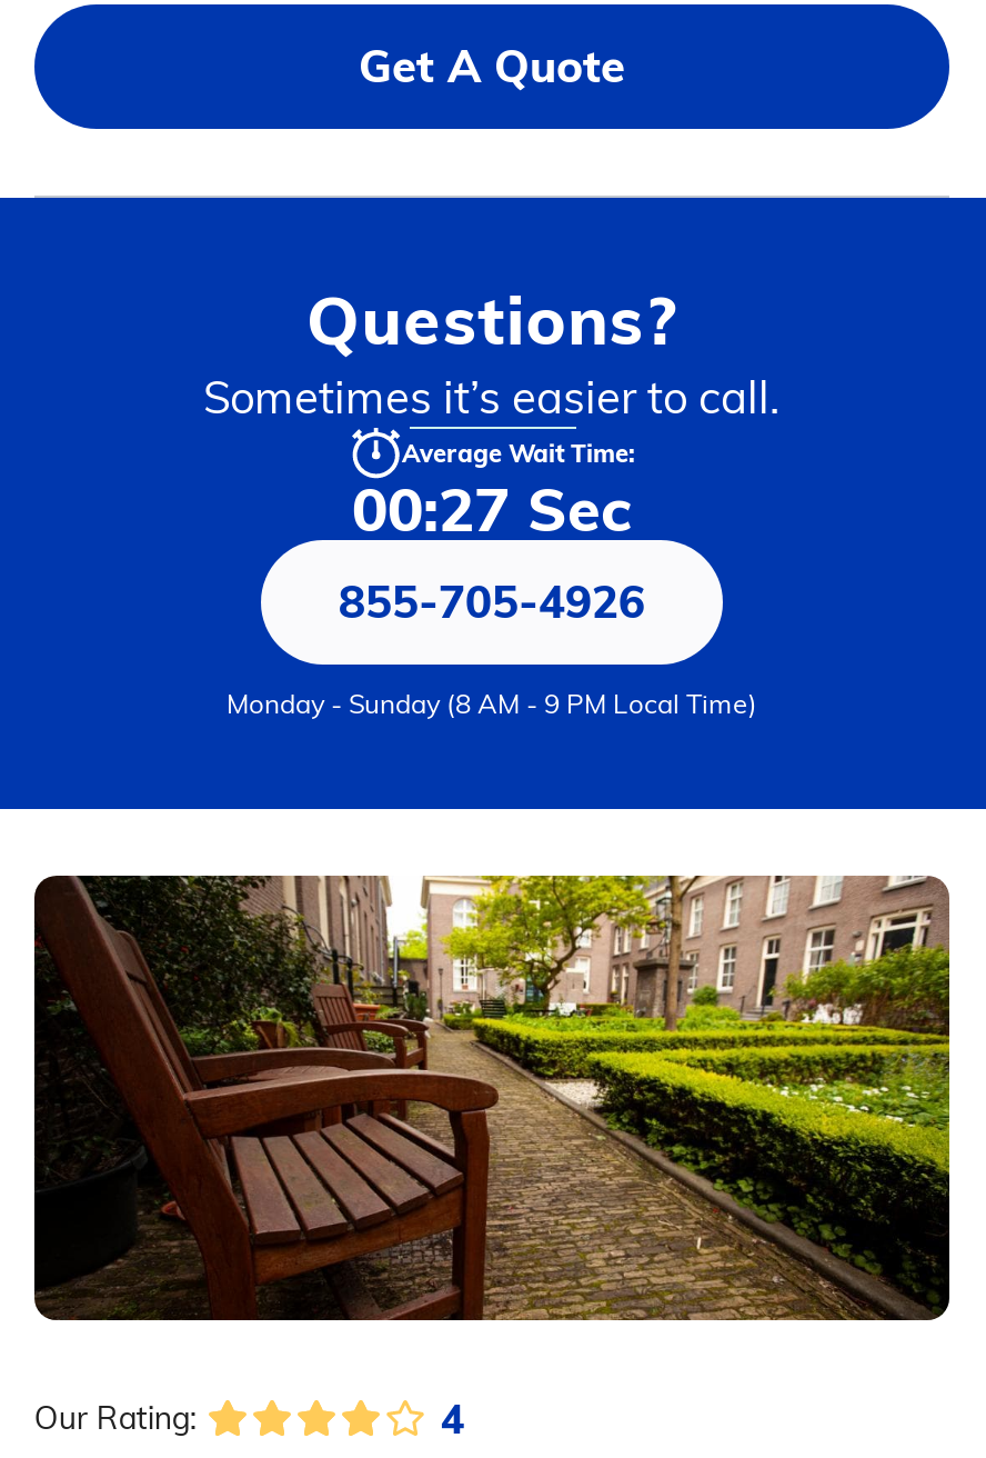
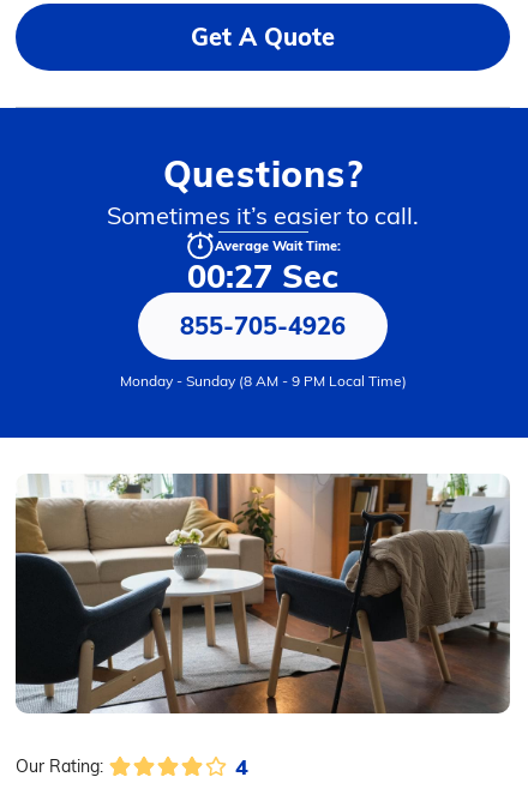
[32,873,952,1322] [image] -> [14,472,511,715] [image]

